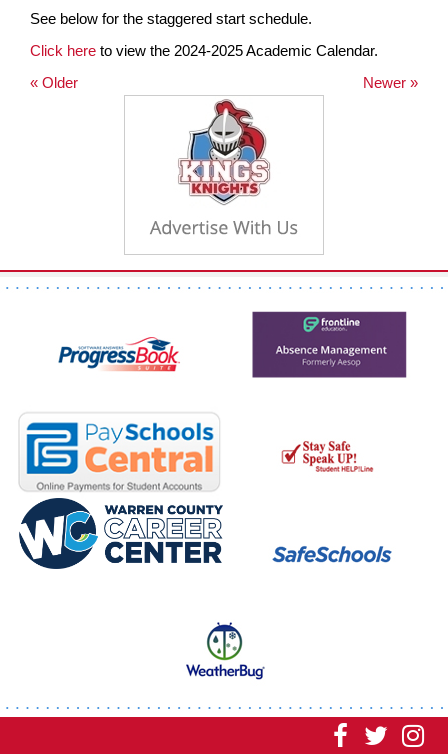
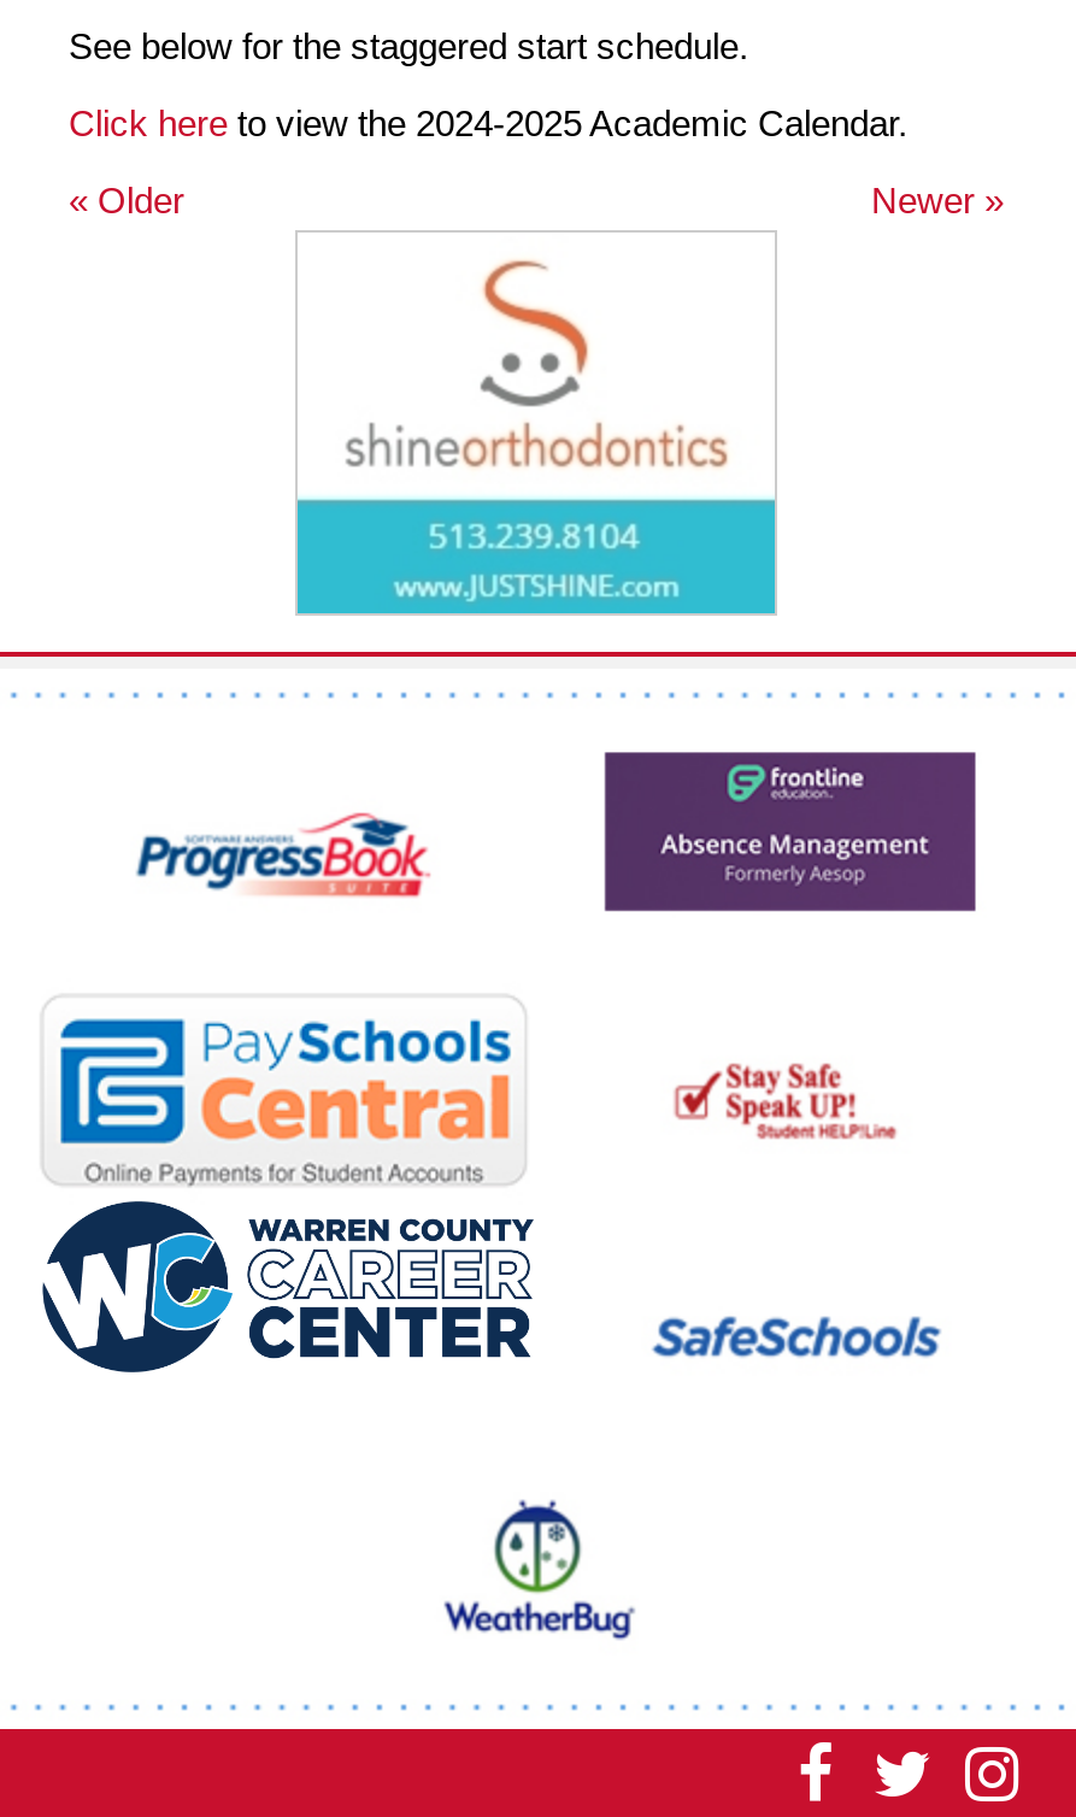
[125,99,323,254] [image] -> [295,242,777,616] [image]

